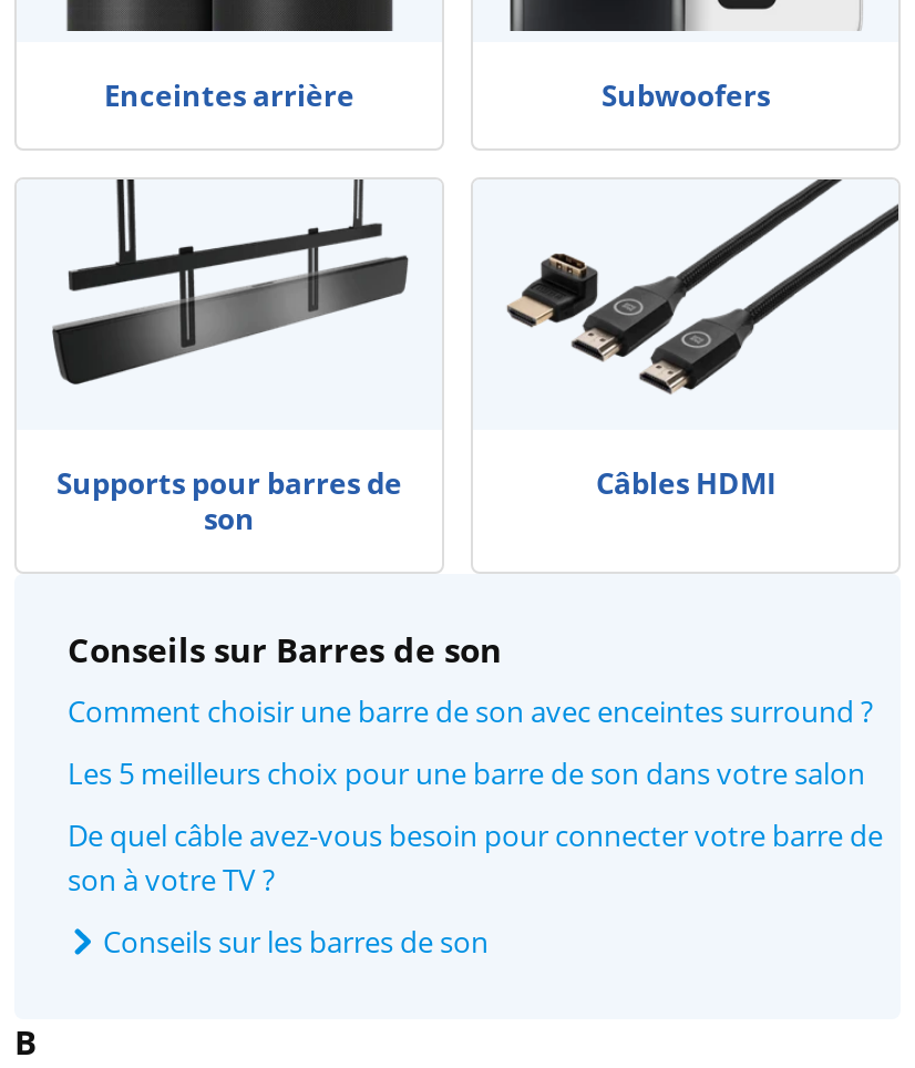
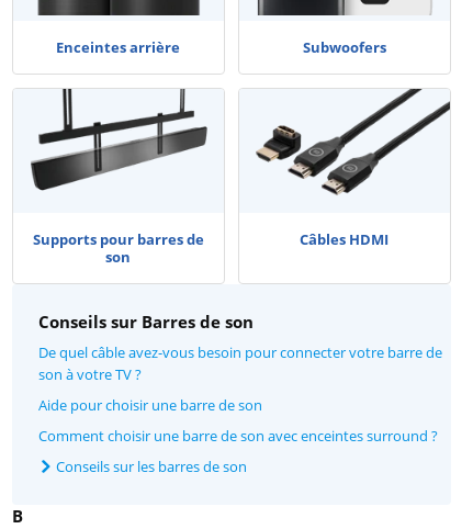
moved [68,690,874,730] -> [38,425,438,445]: Comment choisir une barre de son avec enceintes surround ?
[68,752,865,792] Les 5 meilleurs choix pour une barre de son dans votre salon -> none
moved [68,814,883,898] -> [38,342,442,384]: De quel câble avez-vous besoin pour connecter votre barre de | son à votre TV ?
none -> [38,395,262,414] Aide pour choisir une barre de son

